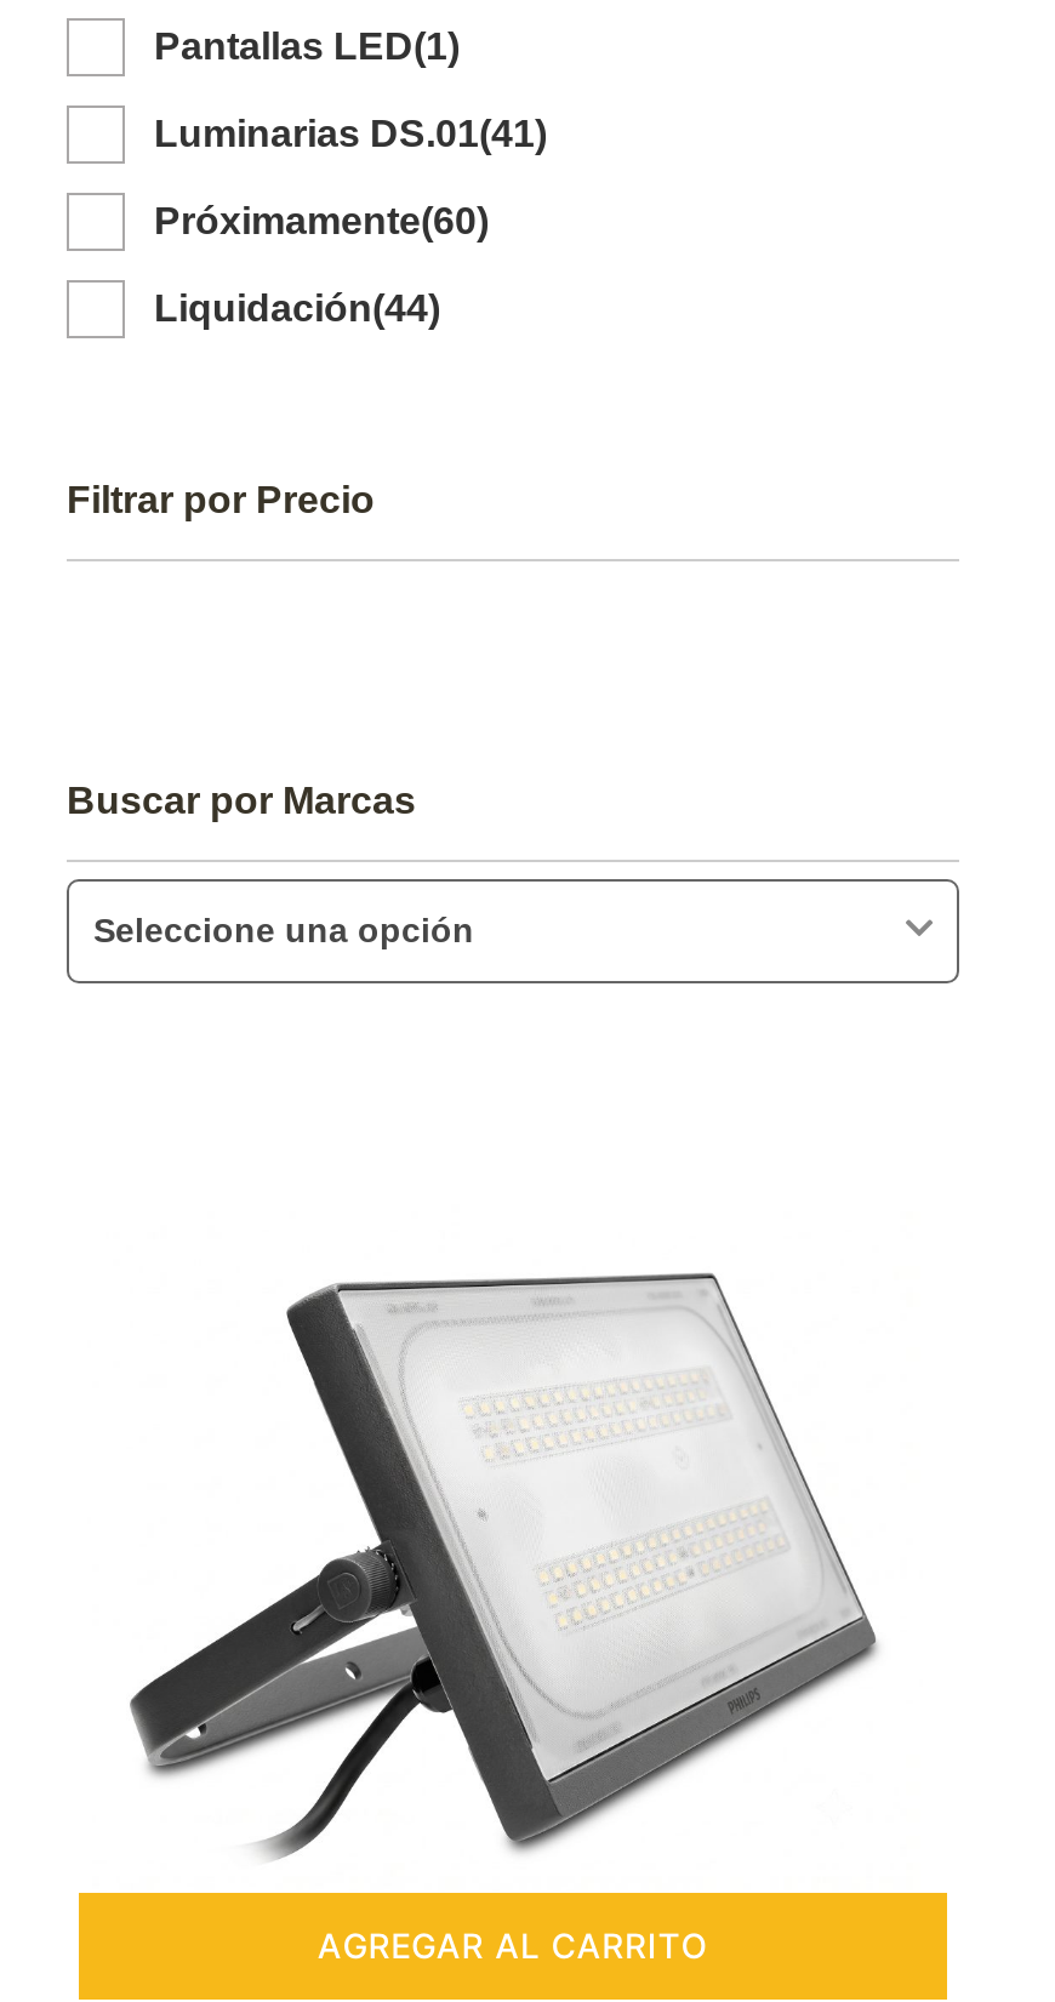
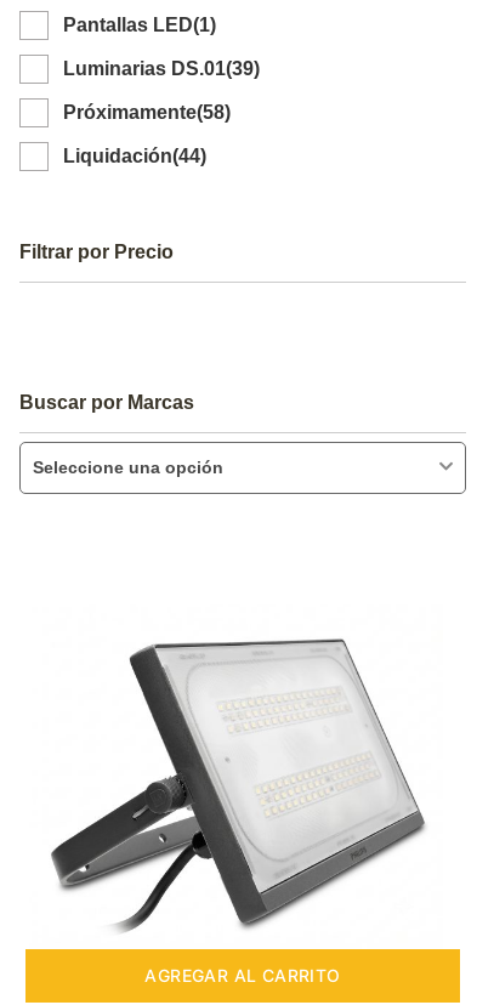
[154,113,547,154] Luminarias DS.01(41) -> [63,58,260,79] Luminarias DS.01(39)
[154,200,489,241] Próximamente(60) -> [63,102,231,123] Próximamente(58)

